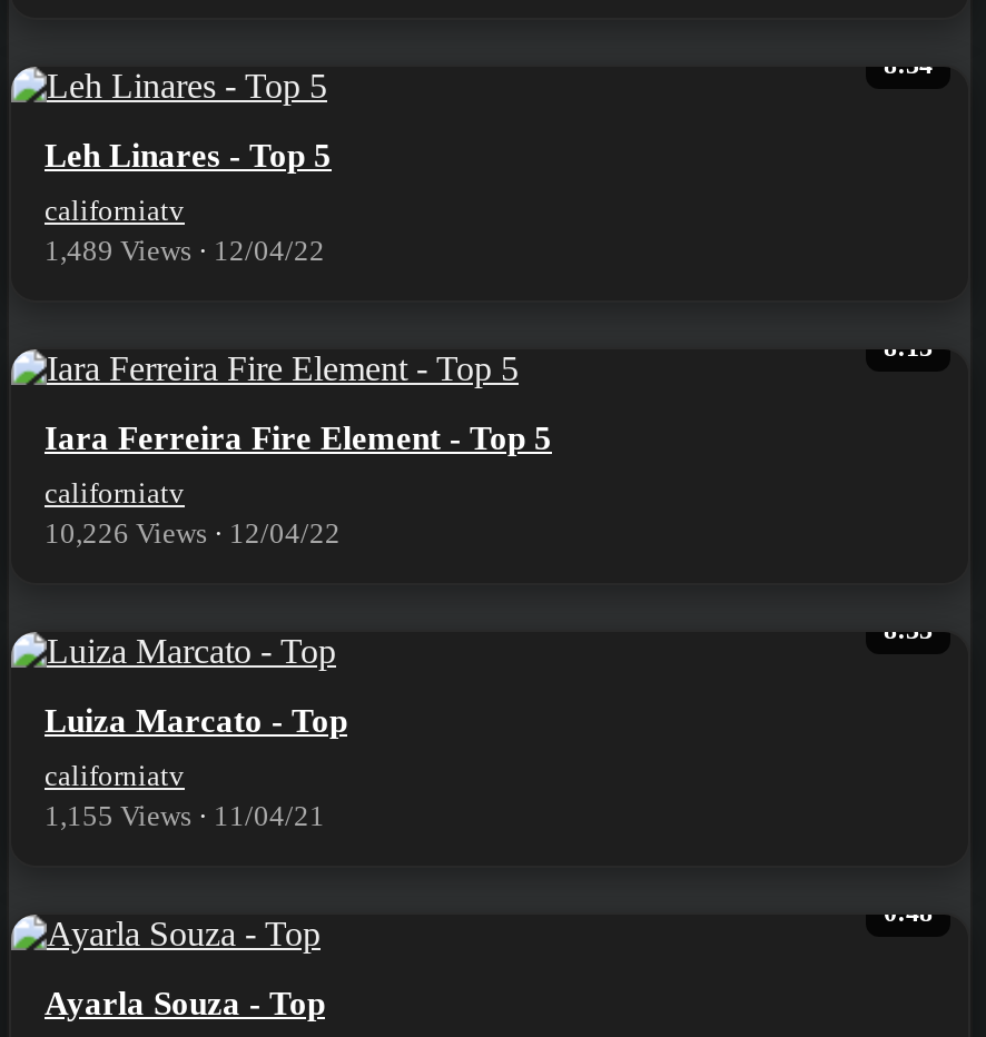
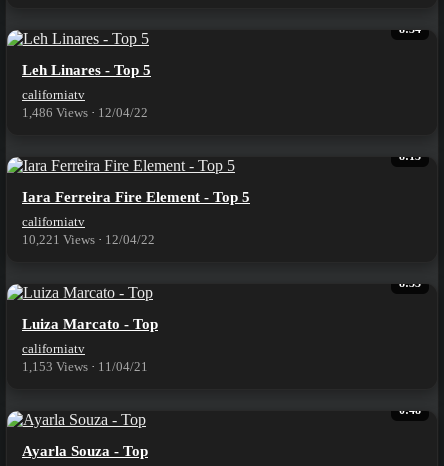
[45,234,325,267] 1,489 Views · 12/04/22 -> [22,105,148,120] 1,486 Views · 12/04/22
[45,517,341,550] 10,226 Views · 12/04/22 -> [22,232,155,247] 10,221 Views · 12/04/22
[45,799,325,833] 1,155 Views · 11/04/21 -> [22,359,148,374] 1,153 Views · 11/04/21

